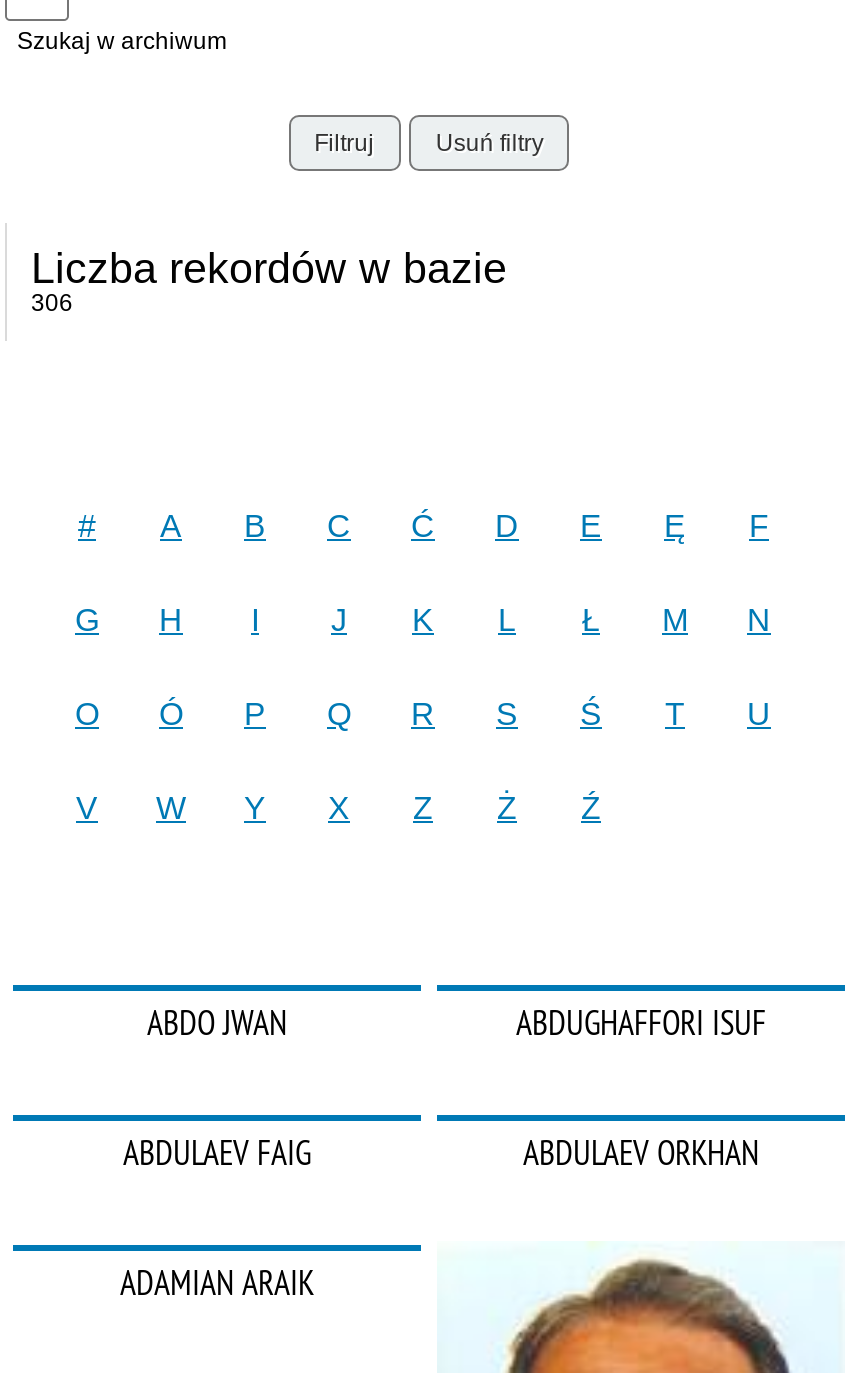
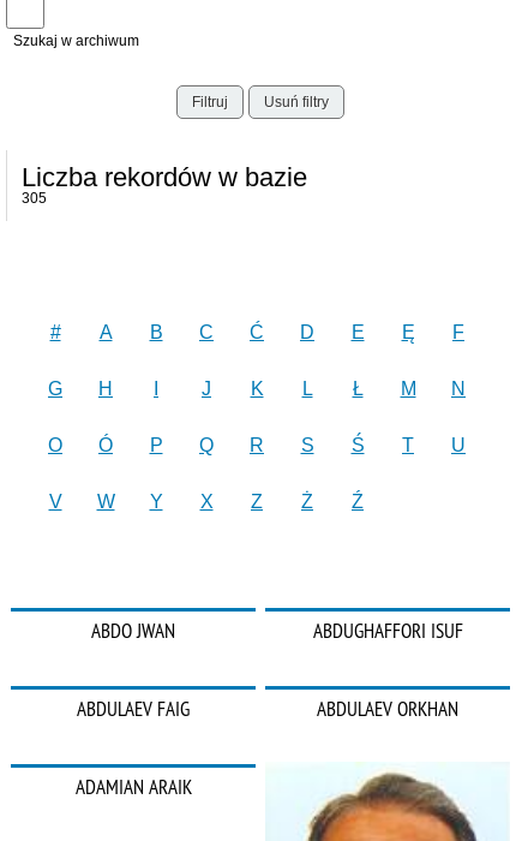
[31,289,73,317] 306 -> [22,190,47,207] 305

